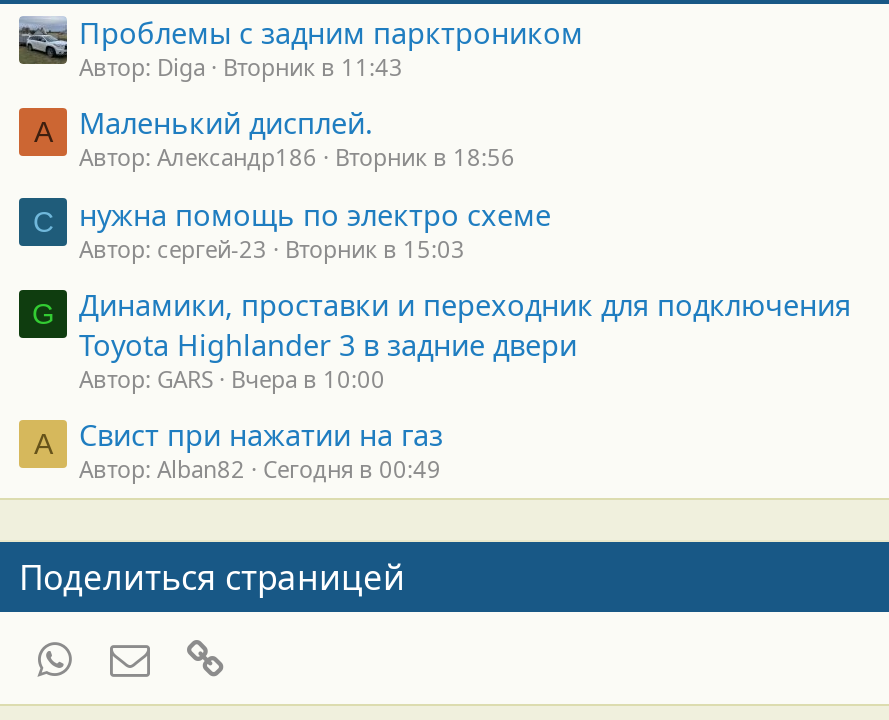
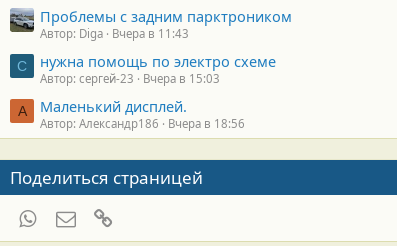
[79,51,515,172] Автор: Diga Вторник в 11:43 | Автор: Александр186 Вторник в 18:56 -> [40,26,189,41] Автор: Diga Вчера в 11:43
moved [34,102,373,147] -> [17,96,187,119]: А | Маленький дисплей.
[32,233,851,484] Автор: сергей-23 Вторник в 15:03 | G | Динамики, проставки и переходник для подключения | Toyota Highlander 3 в задние двери | Автор: GARS Вчера в 10:00 | A | Свист при нажатии на газ | Автор: Alban82 Сегодня в 00:49 -> [40,71,245,131] Автор: сергей-23 Вчера в 15:03 | Автор: Александр186 Вчера в 18:56

